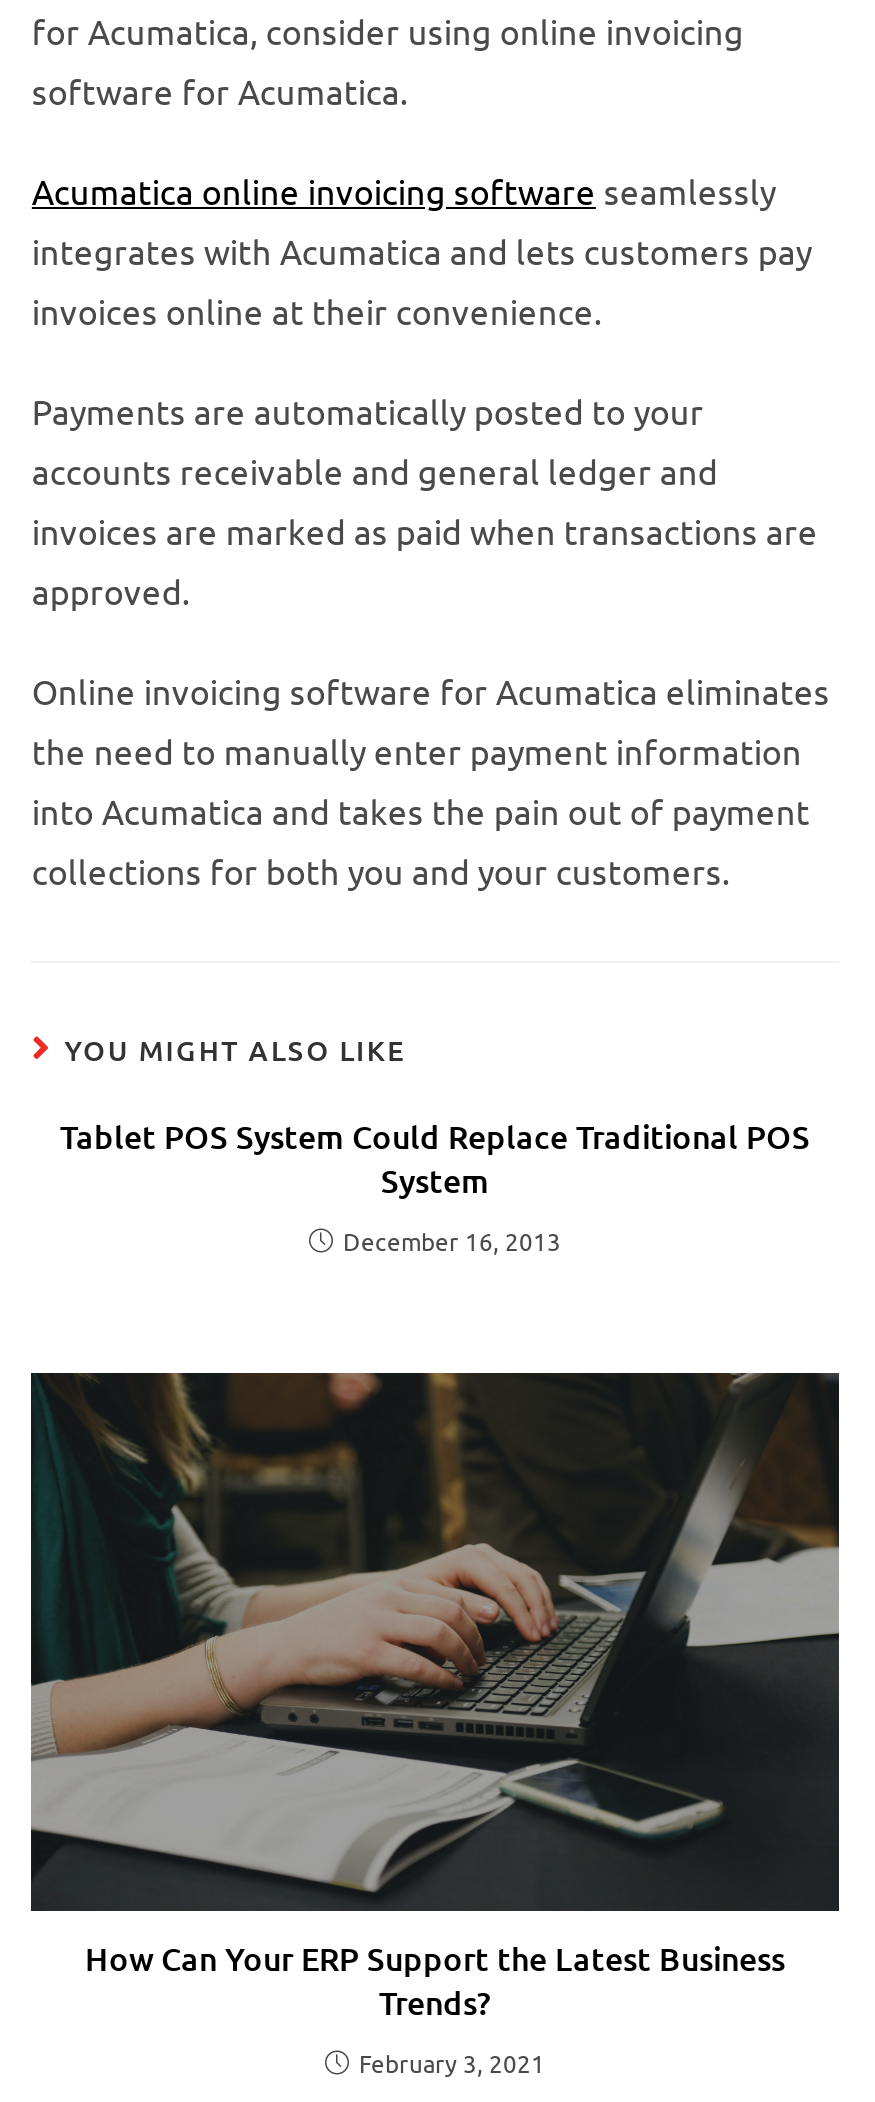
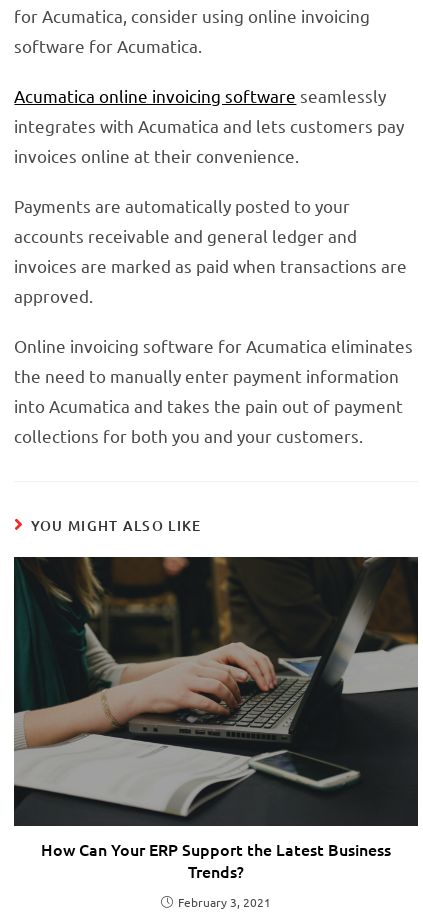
[60,1114,810,1258] Tablet POS System Could Replace Traditional POS | System | December 16, 2013 -> none

